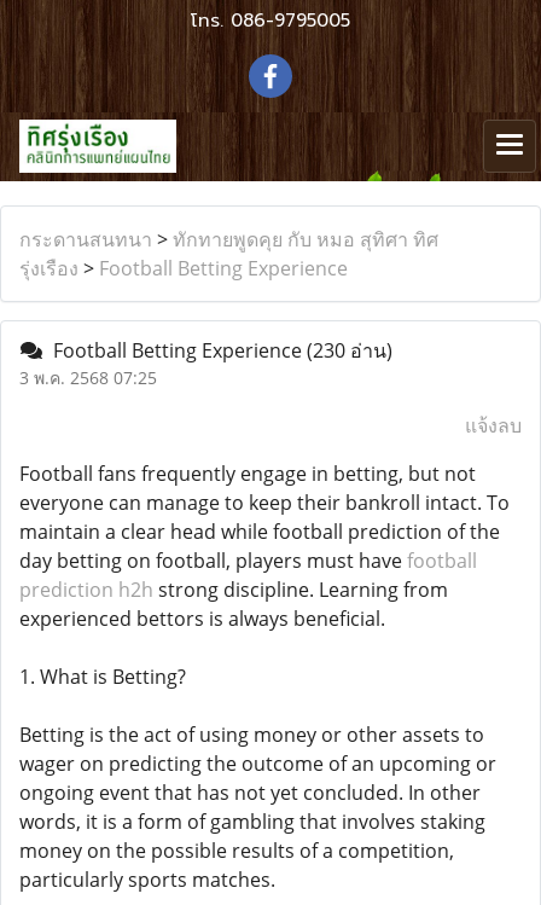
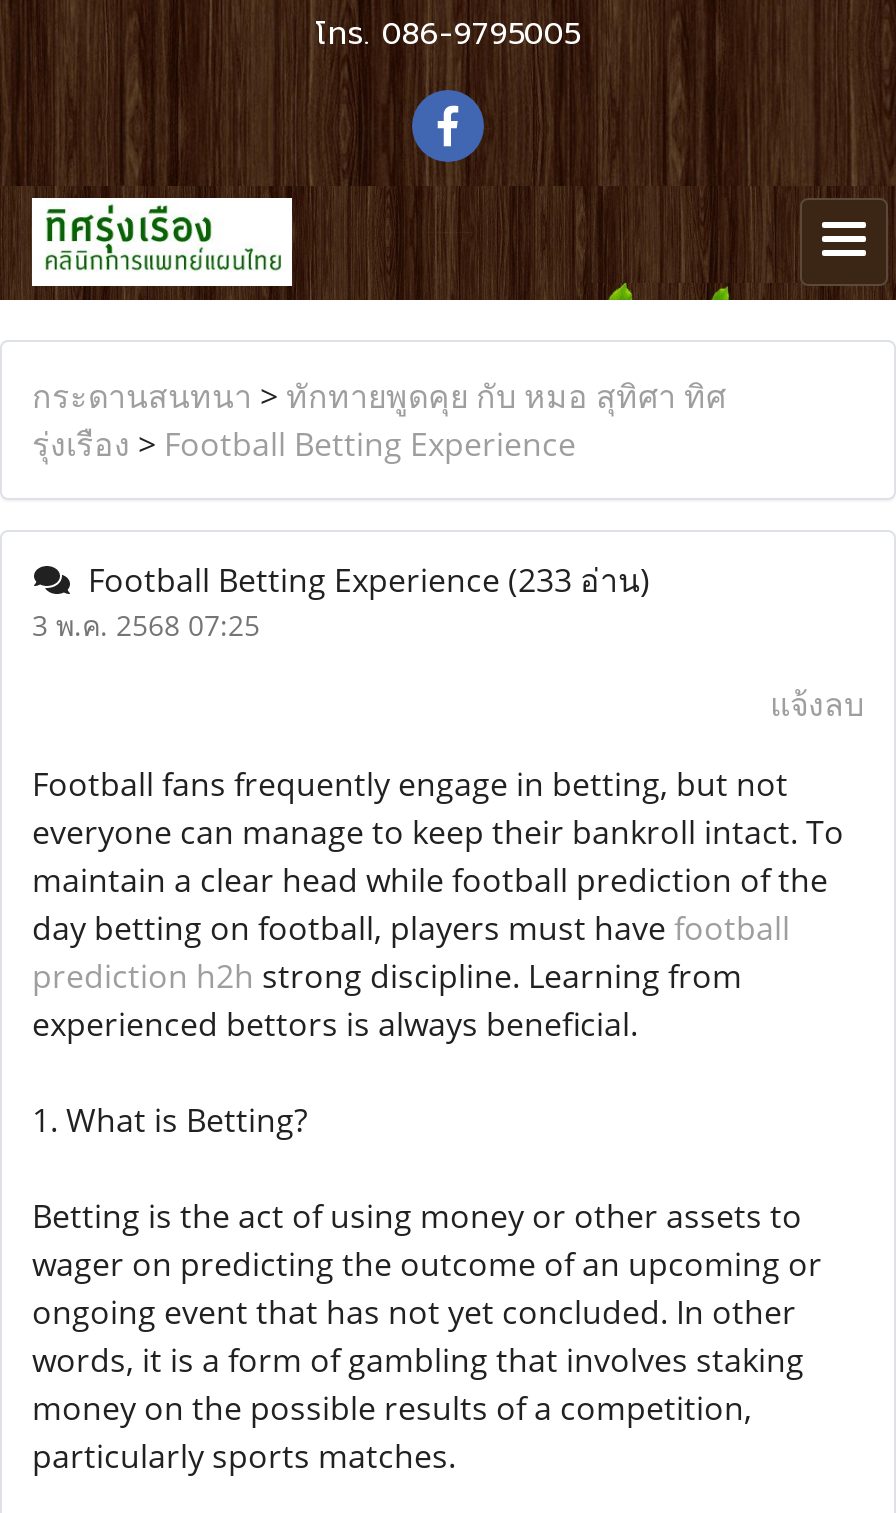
[43,337,392,364] Football Betting Experience (230 อ่าน) -> [72,558,650,602] Football Betting Experience (233 อ่าน)

